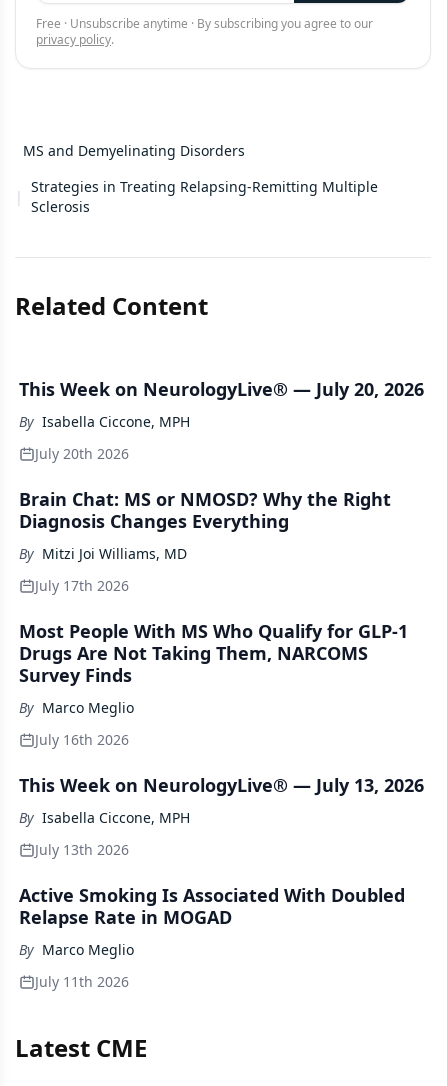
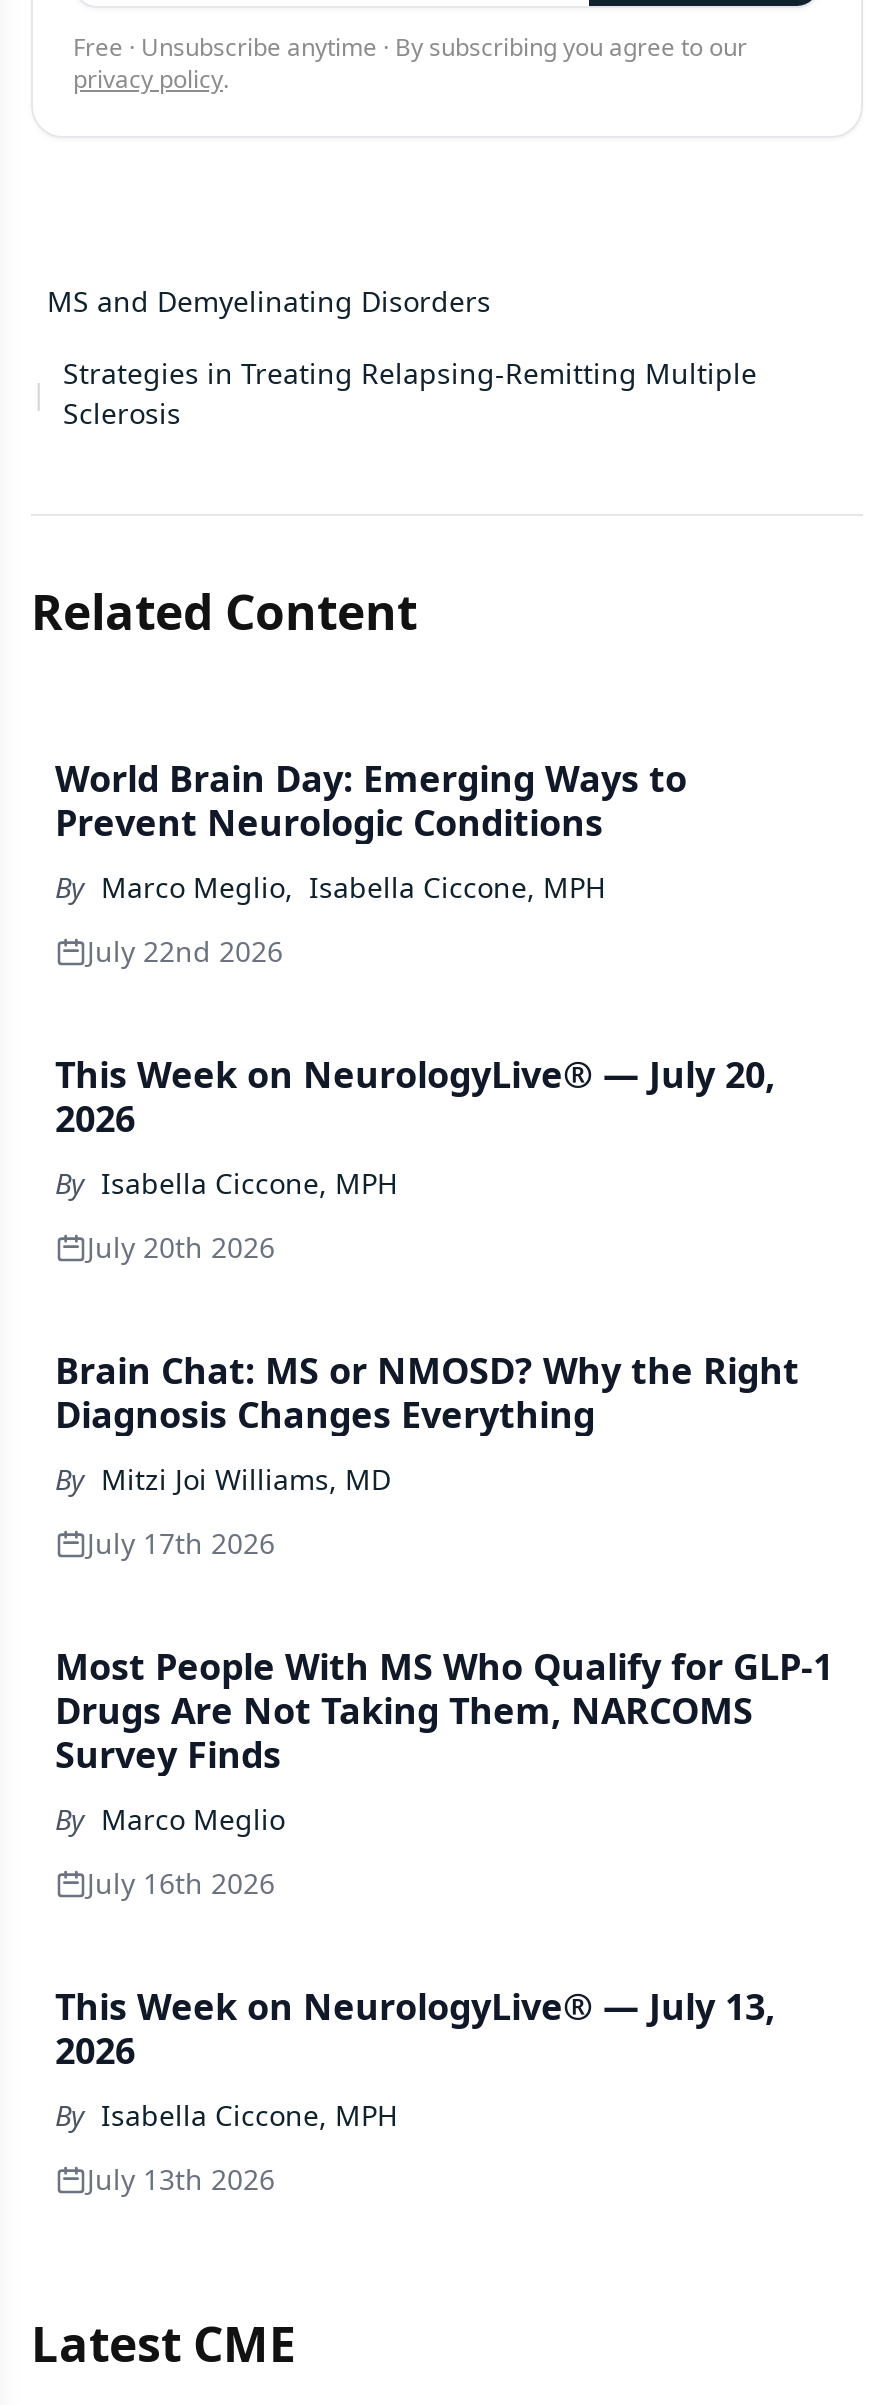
[19,377,424,401] This Week on NeurologyLive® — July 20, 2026 -> [55,754,775,1142] World Brain Day: Emerging Ways to | Prevent Neurologic Conditions | By Marco Meglio, Isabella Ciccone, MPH | July 22nd 2026 | This Week on NeurologyLive® — July 20, | 2026
moved [19,412,190,463] -> [55,1164,397,1266]: By Isabella Ciccone, MPH | July 20th 2026
moved [19,487,391,595] -> [55,1346,799,1562]: Brain Chat: MS or NMOSD? Why the Right | Diagnosis Changes Everything | By Mitzi Joi Williams, MD | July 17th 2026
moved [19,619,408,749] -> [55,1642,833,1902]: Most People With MS Who Qualify for GLP-1 | Drugs Are Not Taking Them, NARCOMS | Survey Finds | By Marco Meglio | July 16th 2026
moved [19,808,190,859] -> [55,2096,397,2198]: By Isabella Ciccone, MPH | July 13th 2026
[19,883,405,991] Active Smoking Is Associated With Doubled | Relapse Rate in MOGAD | By Marco Meglio | July 11th 2026 -> none

